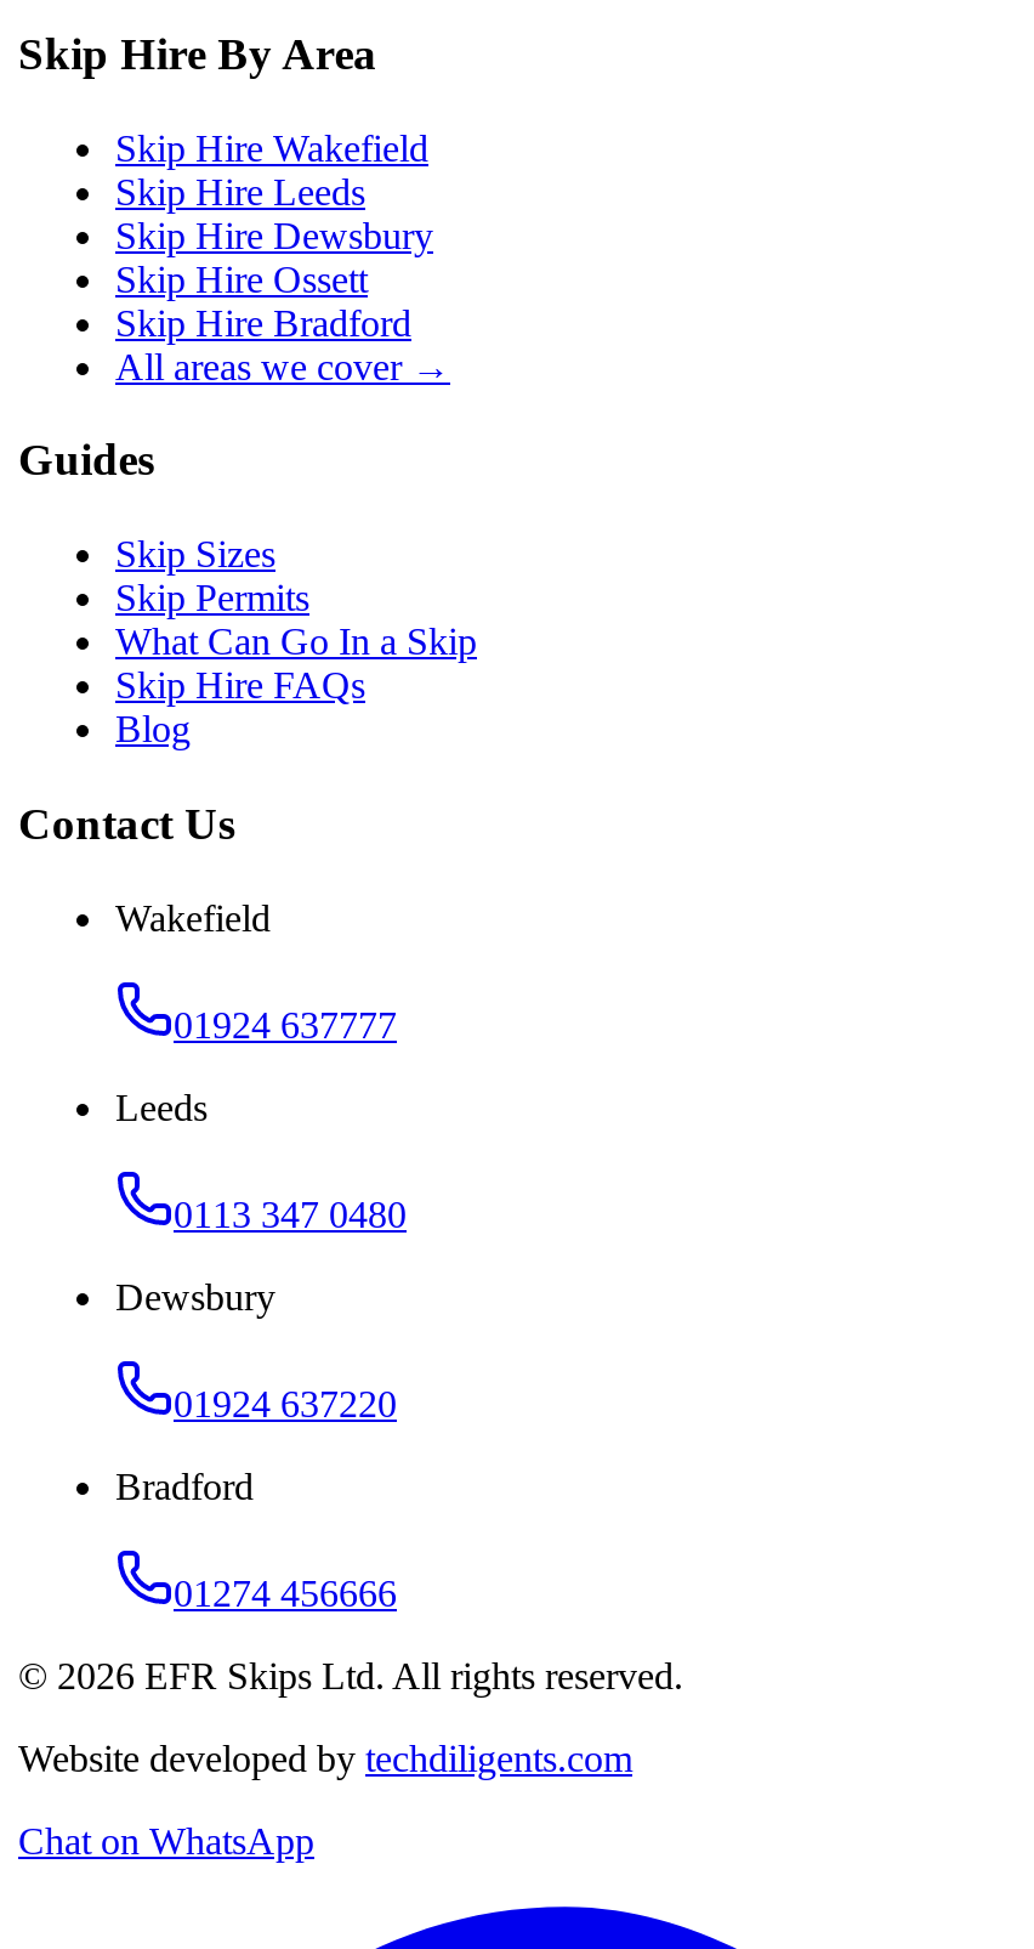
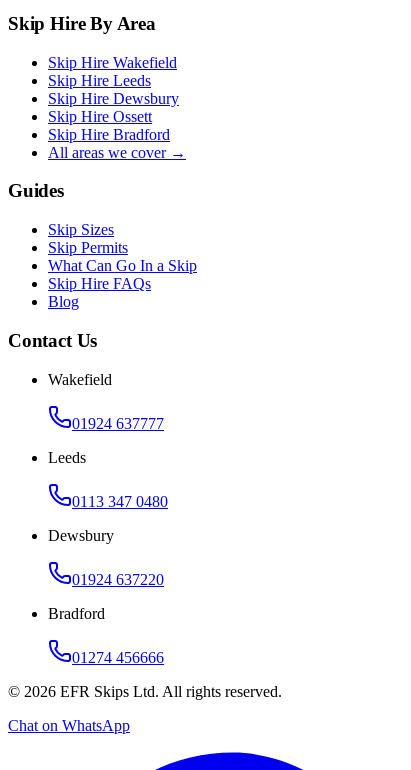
[18,1737,632,1778] Website developed by techdiligents.com -> none

